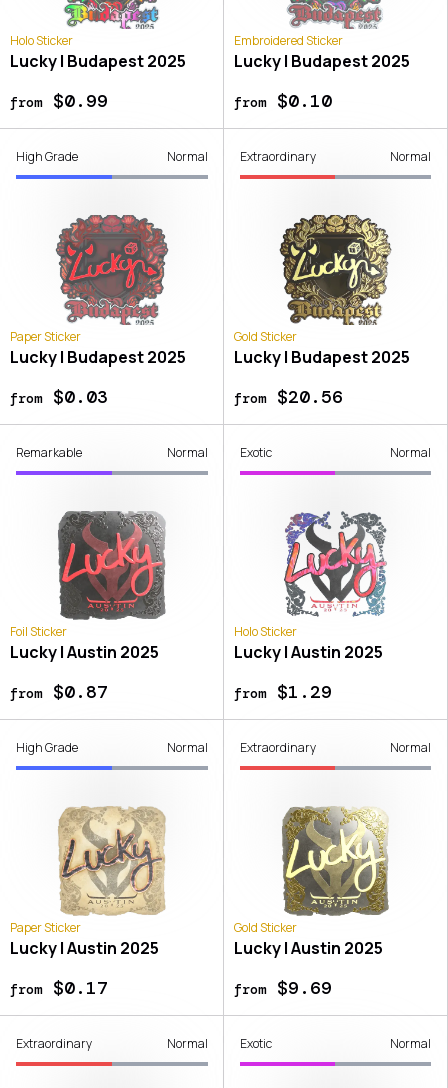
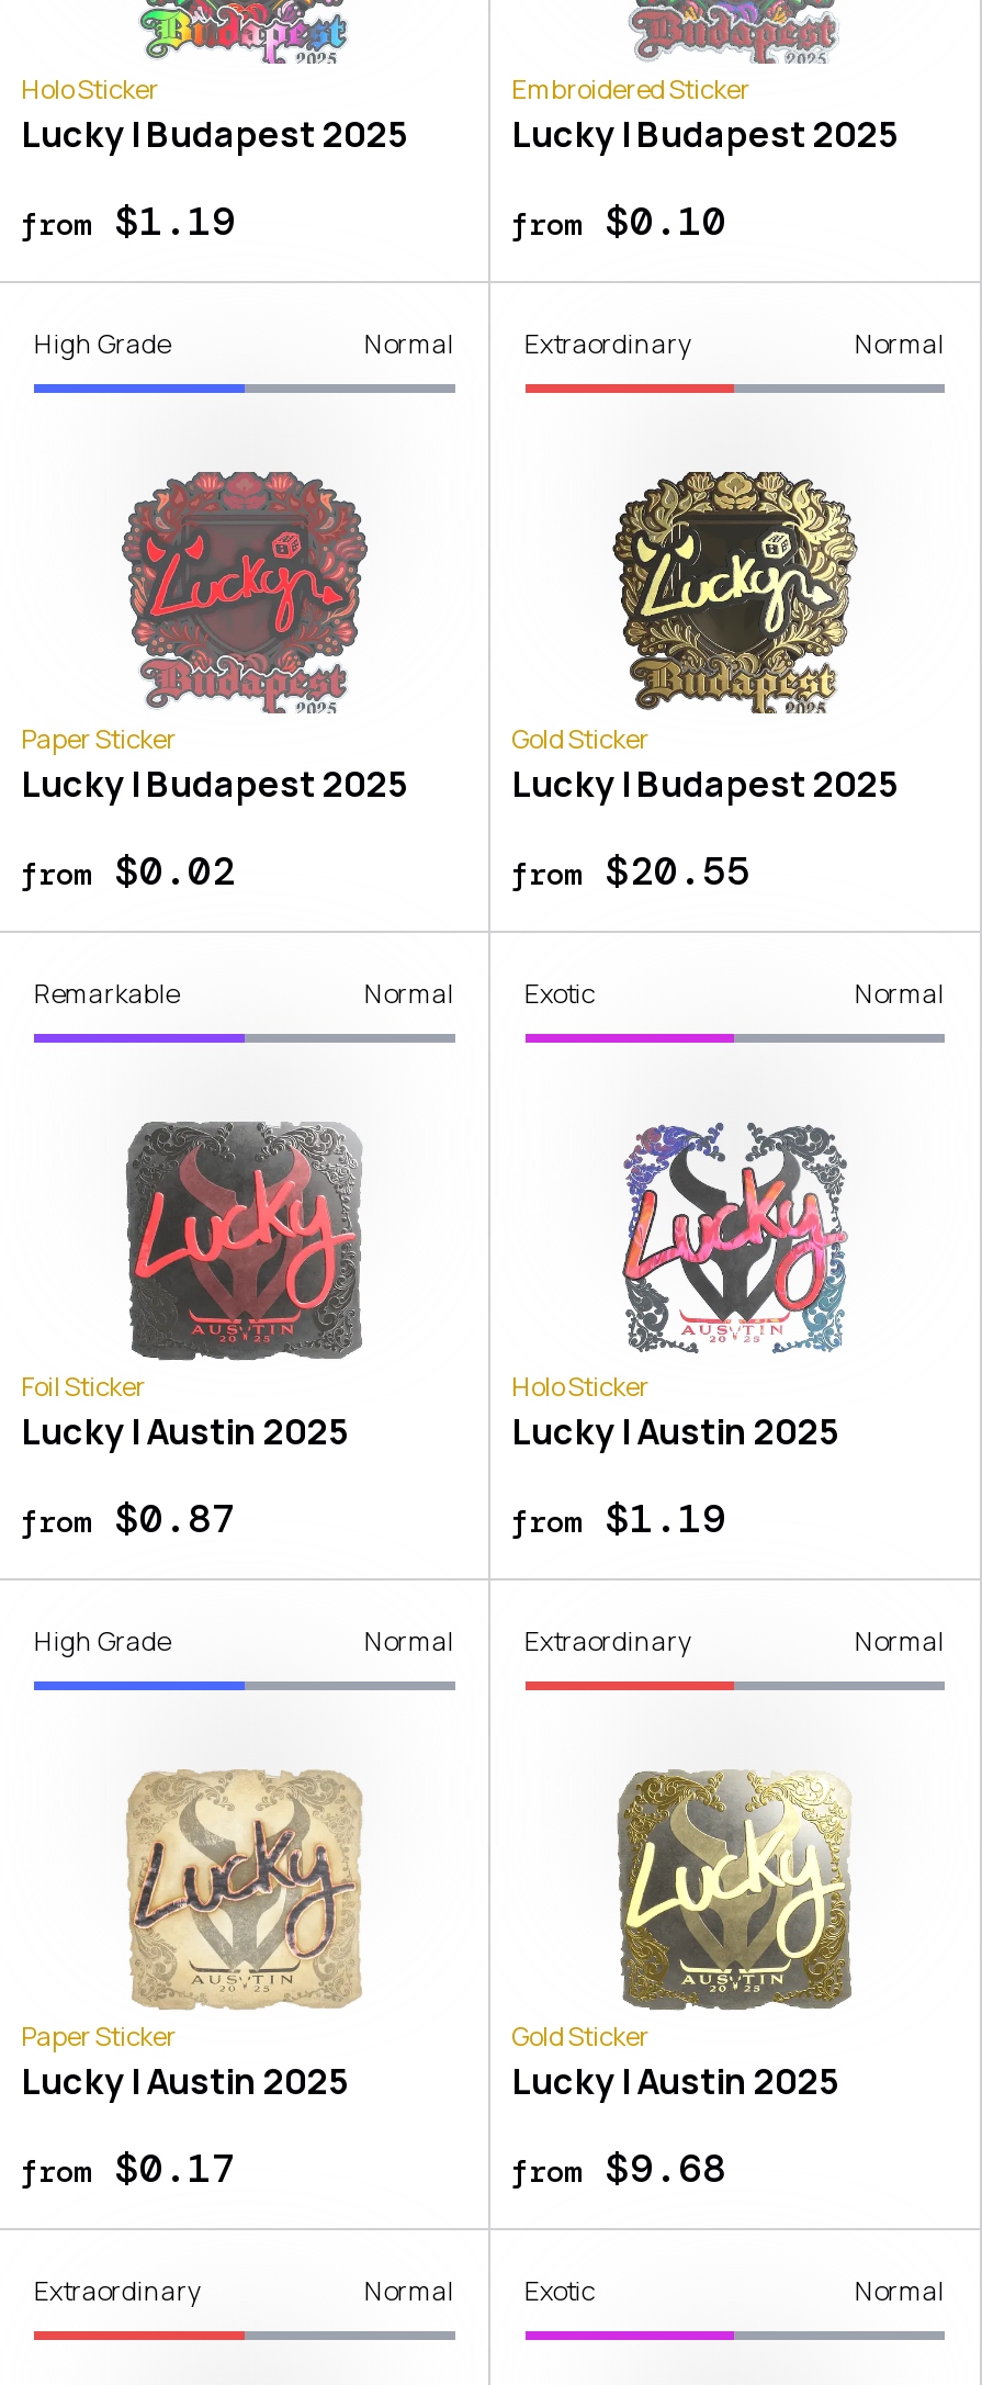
[10,89,108,113] from $0.99 -> [21,195,236,248] from $1.19
[10,385,108,409] from $0.03 -> [21,844,236,897] from $0.02
[233,385,342,409] from $20.56 -> [511,844,750,897] from $20.55
[233,680,331,704] from $1.29 -> [511,1494,726,1546] from $1.19
[233,976,331,1000] from $9.69 -> [511,2143,726,2196] from $9.68

